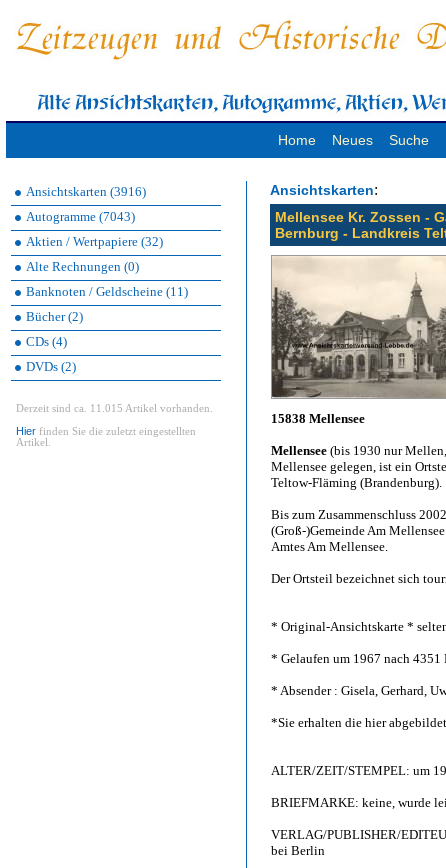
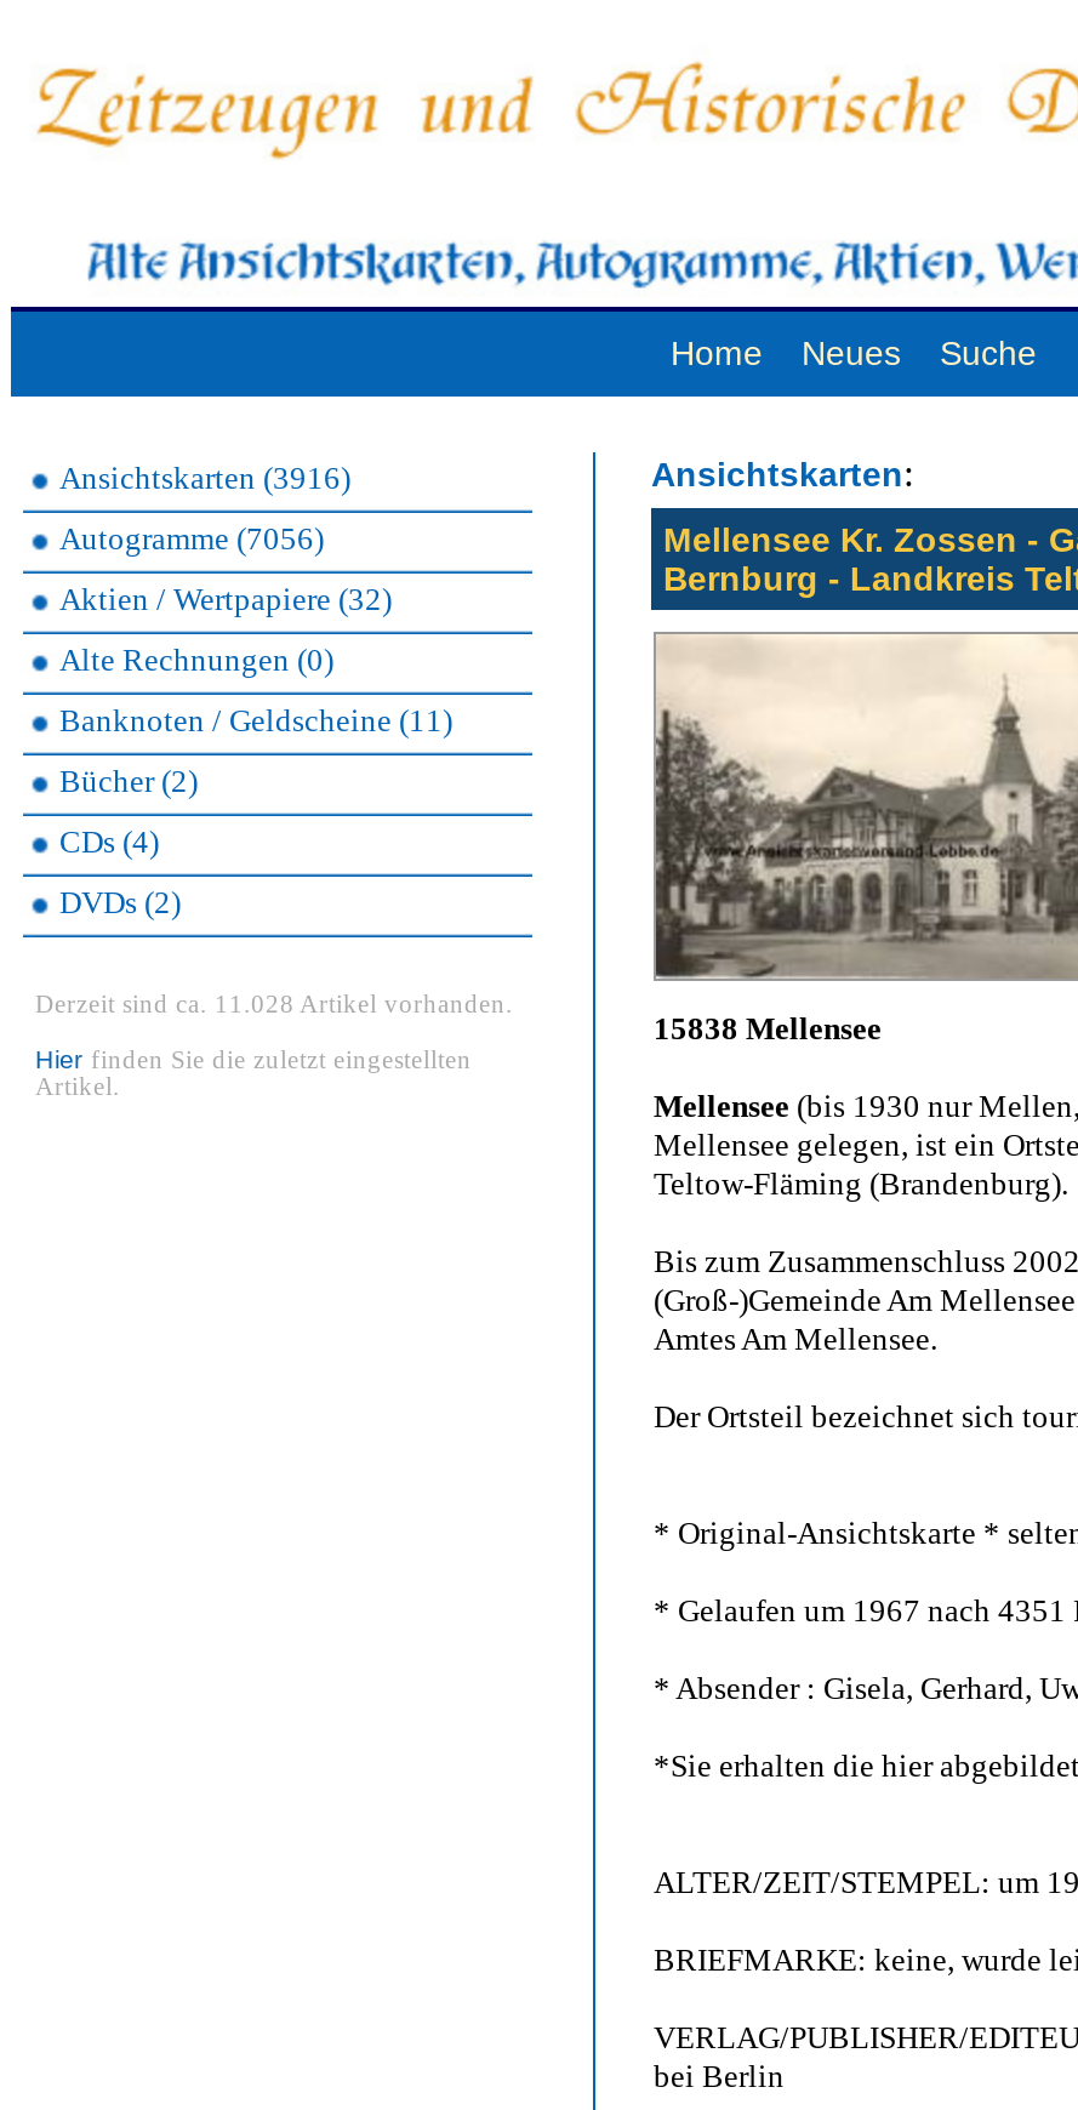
[26,209,135,224] Autogramme (7043) -> [59,520,324,557] Autogramme (7056)
[16,403,213,414] Derzeit sind ca. 11.015 Artikel vorhanden. -> [35,991,513,1017] Derzeit sind ca. 11.028 Artikel vorhanden.

